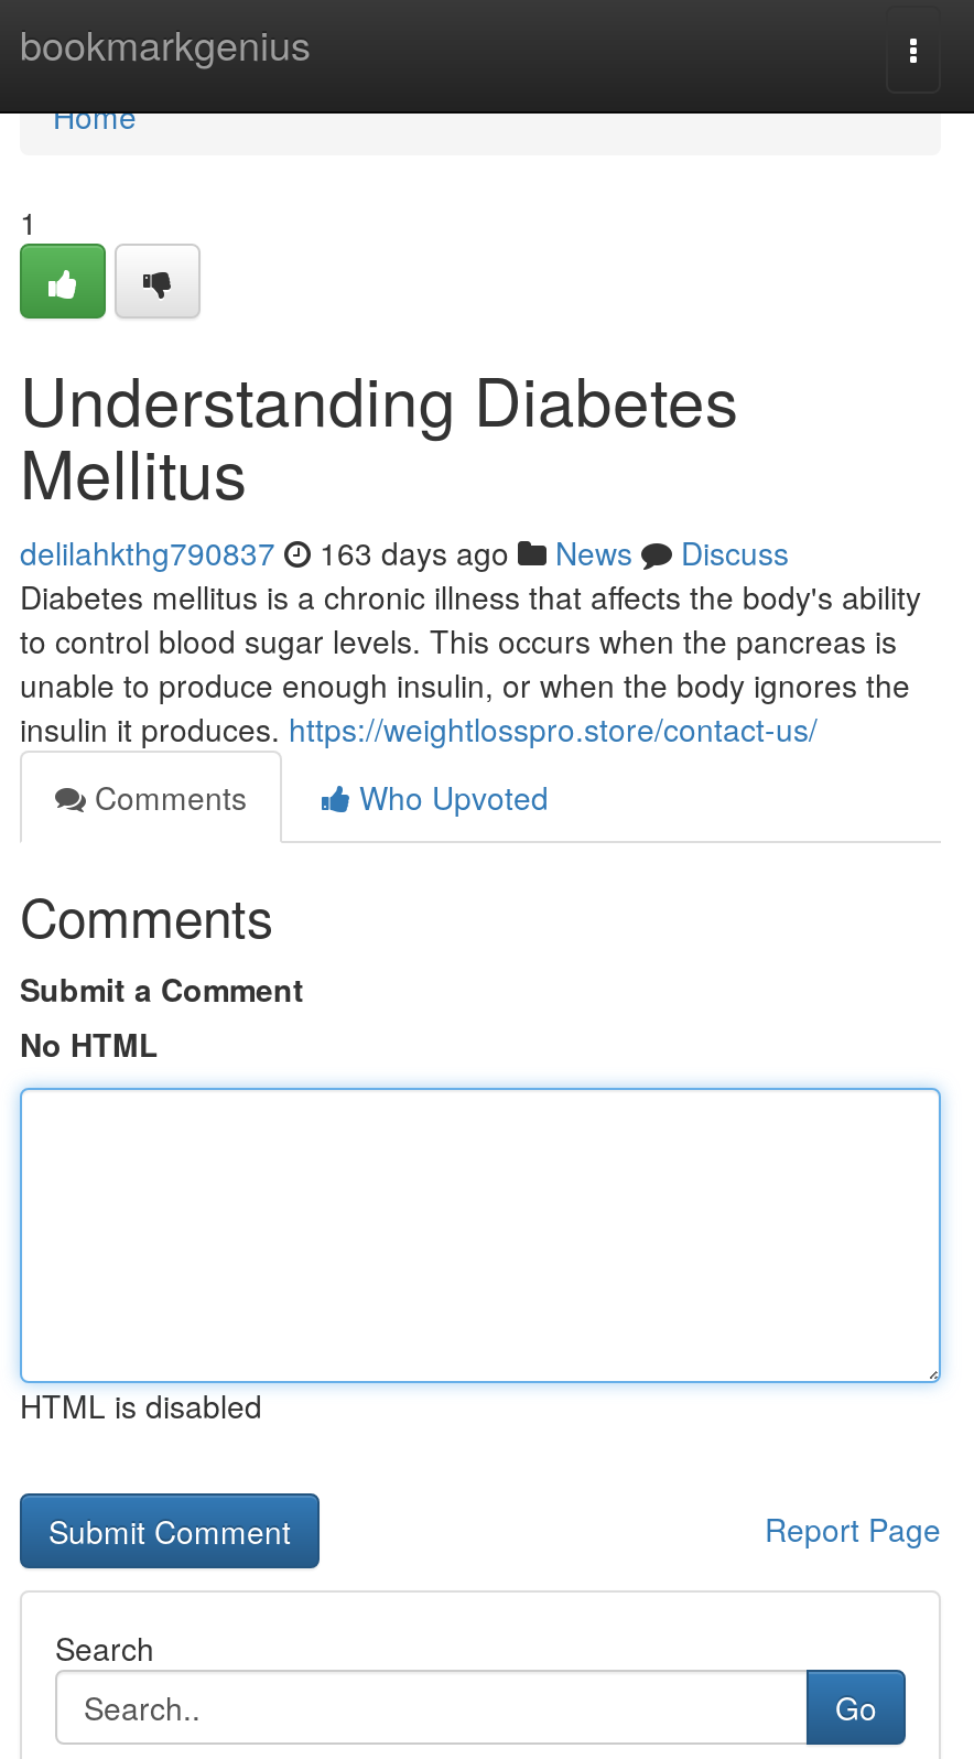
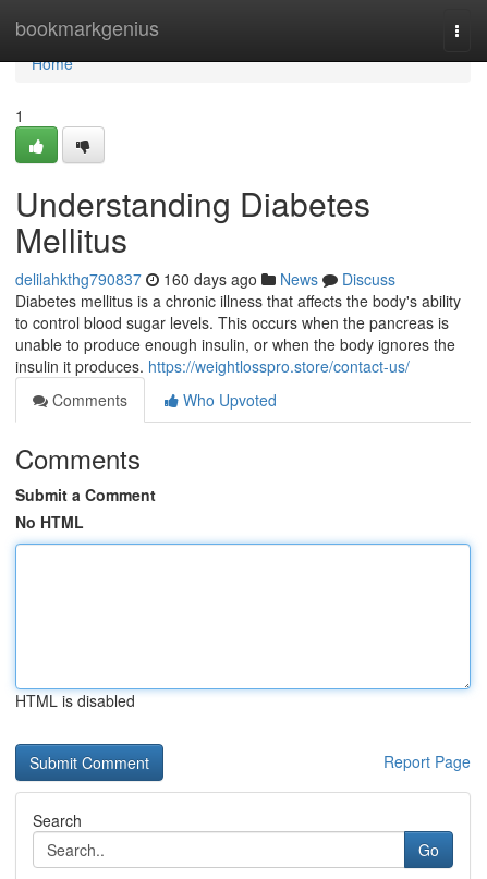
[20,530,789,574] delilahkthg790837 163 days ago News Discuss -> [15,268,395,290] delilahkthg790837 160 days ago News Discuss

